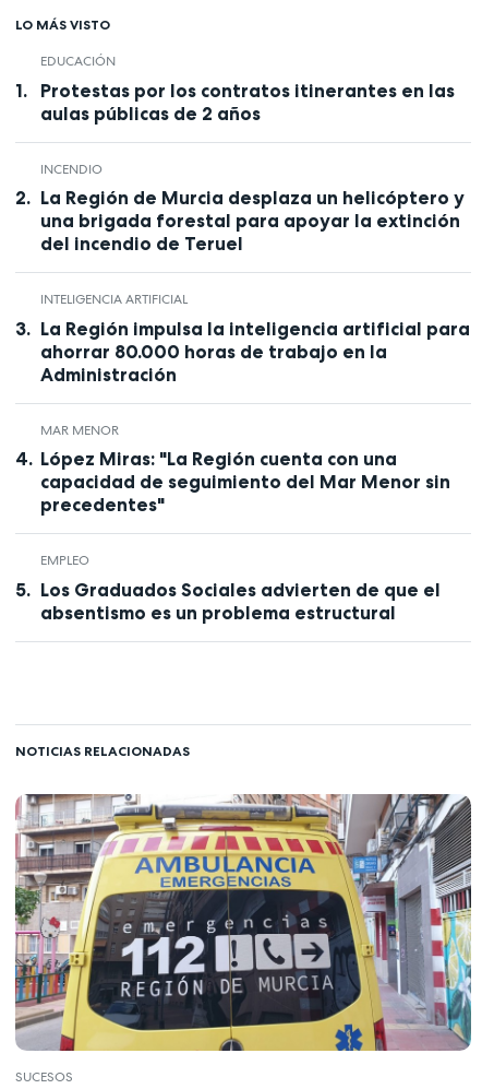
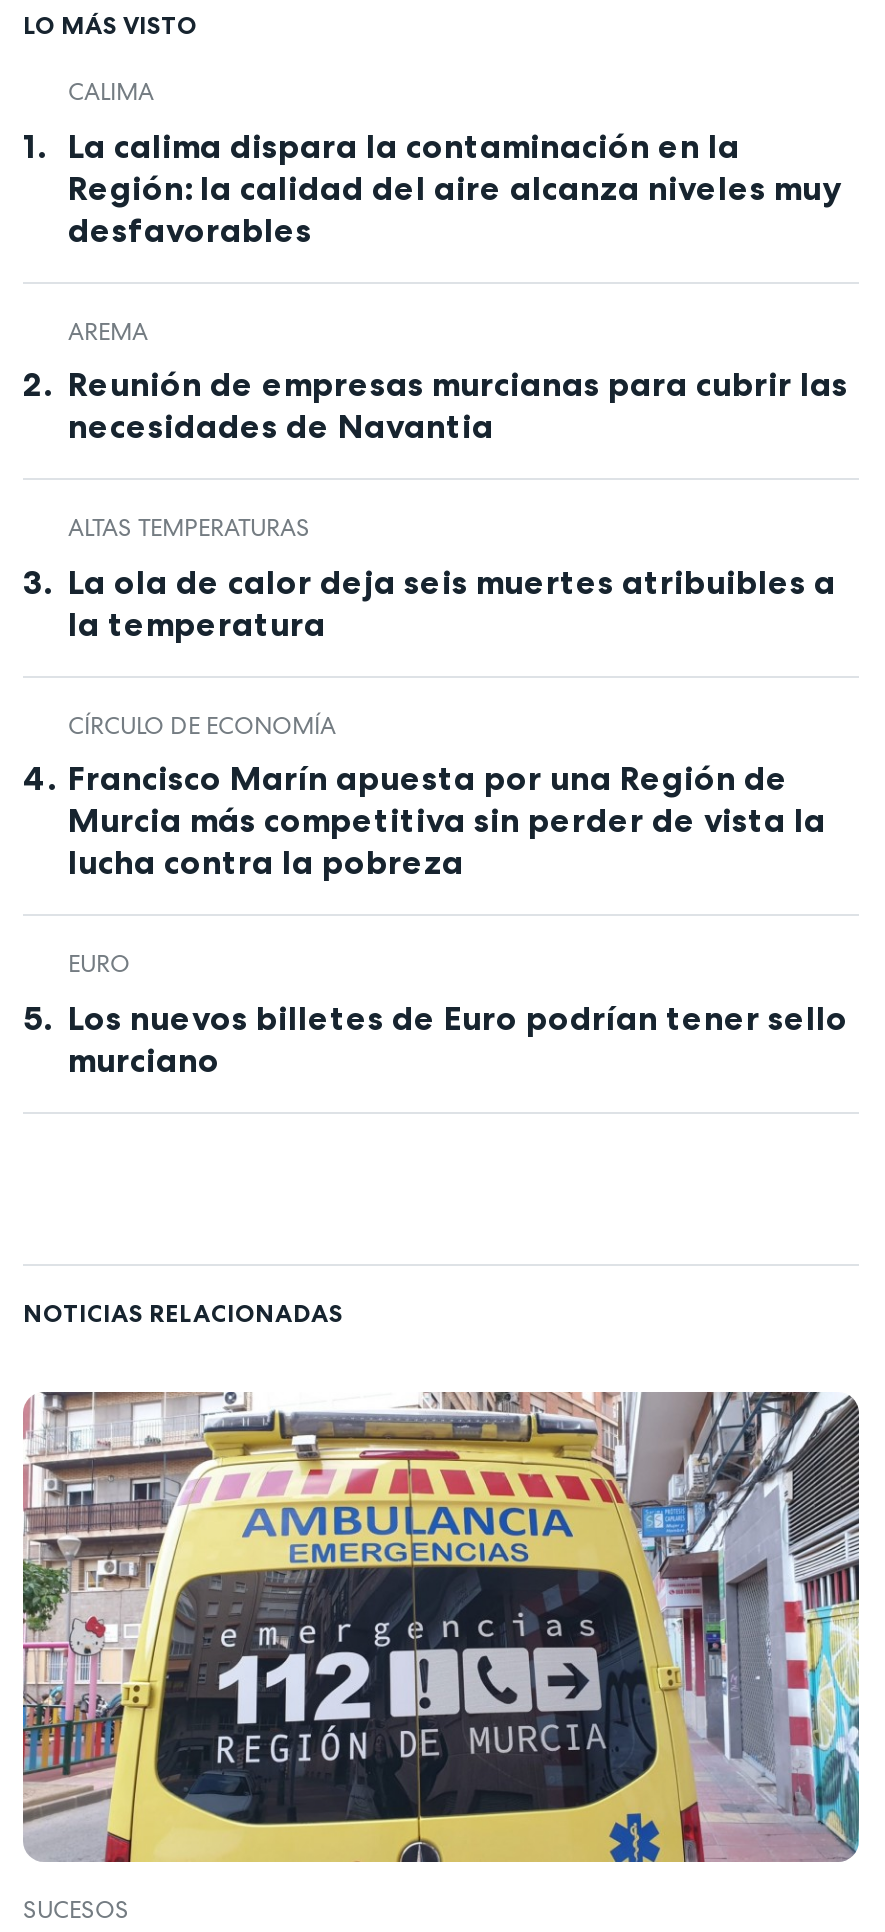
[40,53,454,124] EDUCACIÓN | Protestas por los contratos itinerantes en las | aulas públicas de 2 años -> [68,77,842,250] CALIMA | La calima dispara la contaminación en la | Región: la calidad del aire alcanza niveles muy | desfavorables
[40,160,464,255] INCENDIO | La Región de Murcia desplaza un helicóptero y | una brigada forestal para apoyar la extinción | del incendio de Teruel -> [68,316,848,447] AREMA | Reunión de empresas murcianas para cubrir las | necesidades de Navantia
[40,291,469,385] INTELIGENCIA ARTIFICIAL | La Región impulsa la inteligencia artificial para | ahorrar 80.000 horas de trabajo en la | Administración -> [68,513,836,644] ALTAS TEMPERATURAS | La ola de calor deja seis muertes atribuibles a | la temperatura
[40,421,450,516] MAR MENOR | López Miras: "La Región cuenta con una | capacidad de seguimiento del Mar Menor sin | precedentes" -> [68,710,826,883] CÍRCULO DE ECONOMÍA | Francisco Marín apuesta por una Región de | Murcia más competitiva sin perder de vista la | lucha contra la pobreza
[40,552,440,623] EMPLEO | Los Graduados Sociales advierten de que el | absentismo es un problema estructural -> [68,949,848,1080] EURO | Los nuevos billetes de Euro podrían tener sello | murciano

